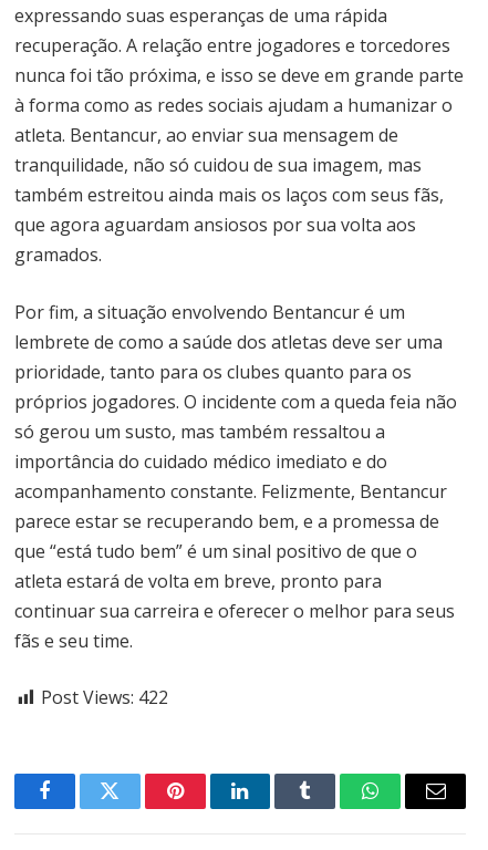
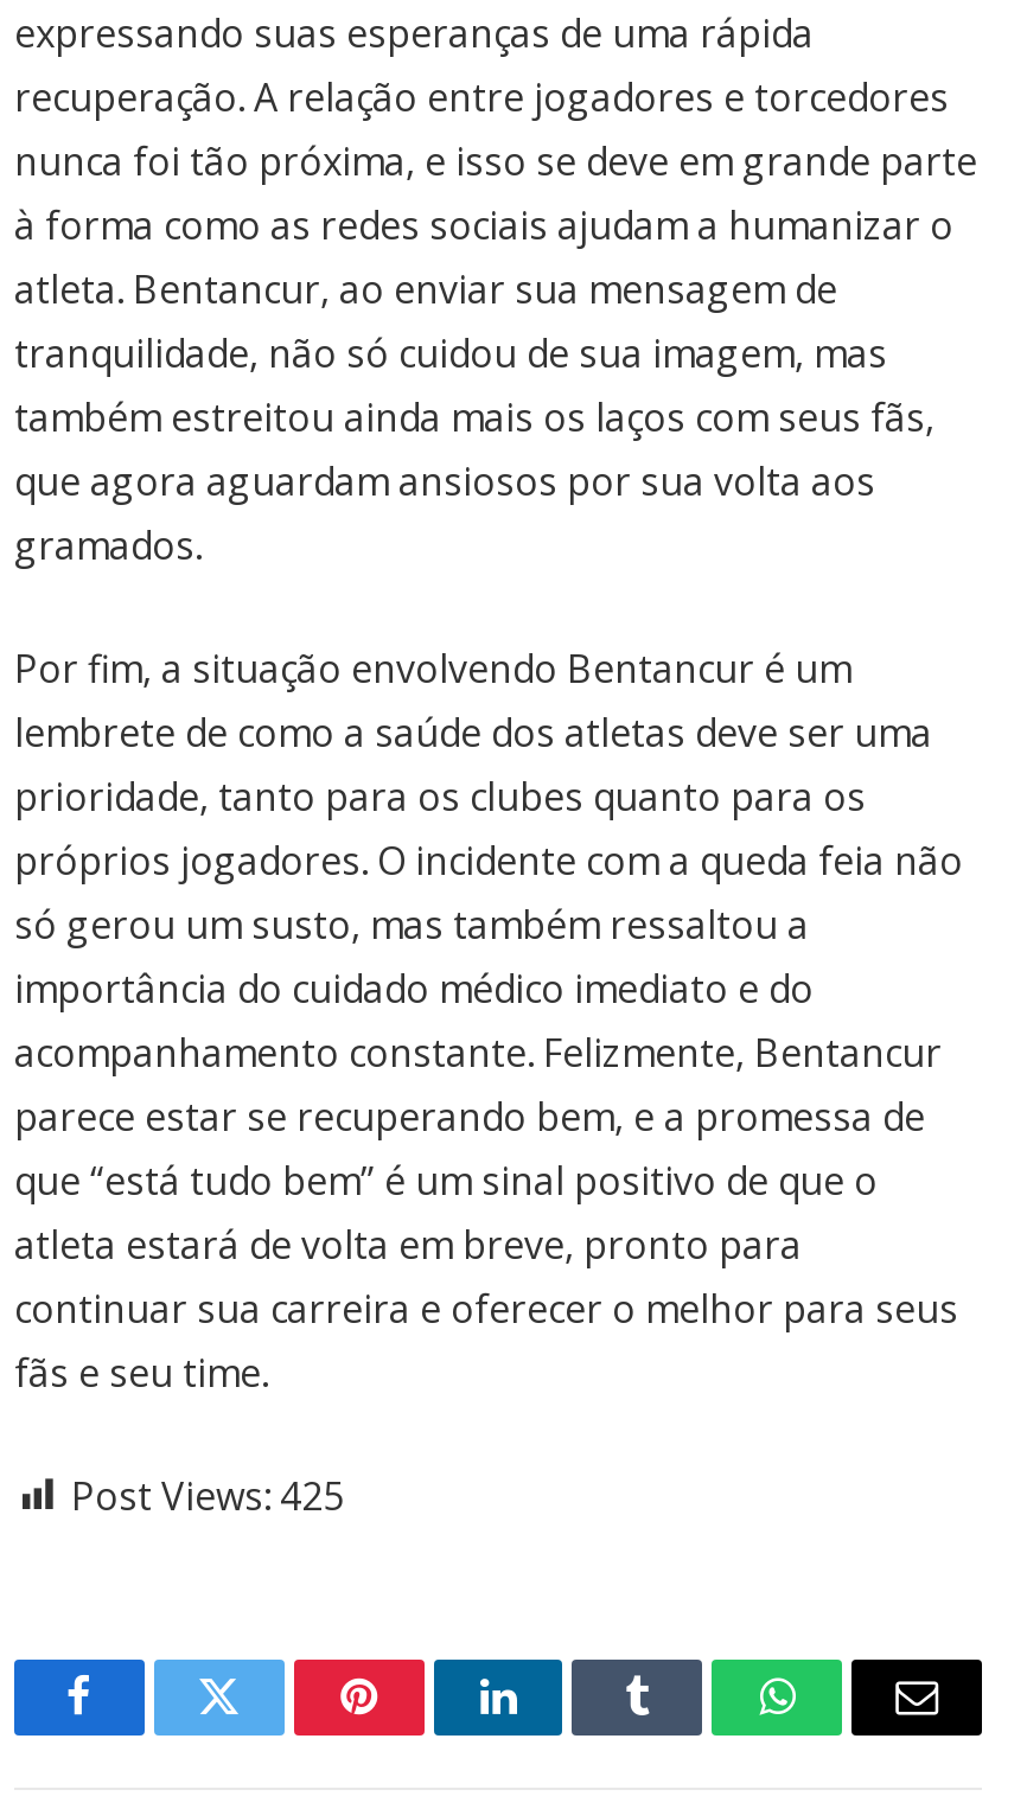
[41,686,168,710] Post Views: 422 -> [71,1469,344,1521] Post Views: 425

